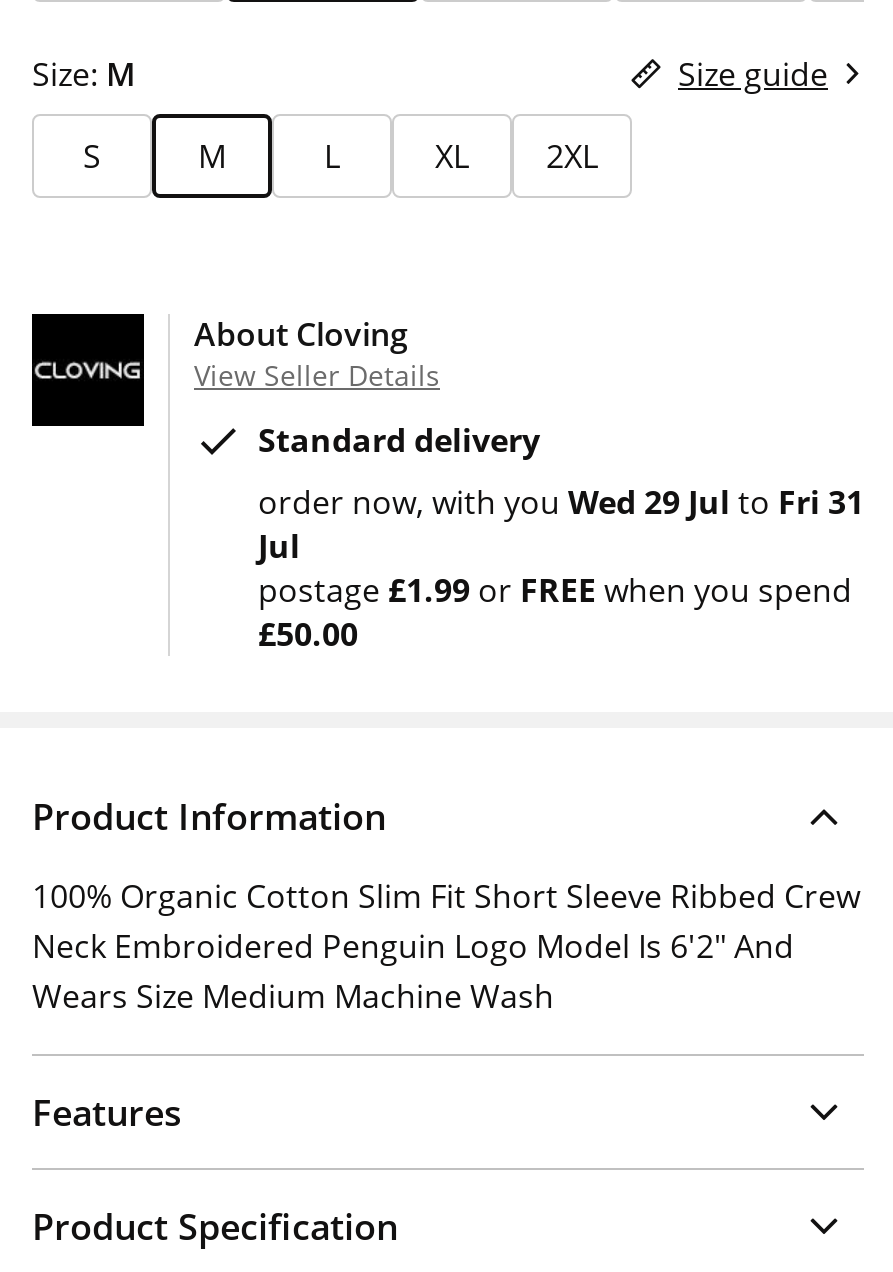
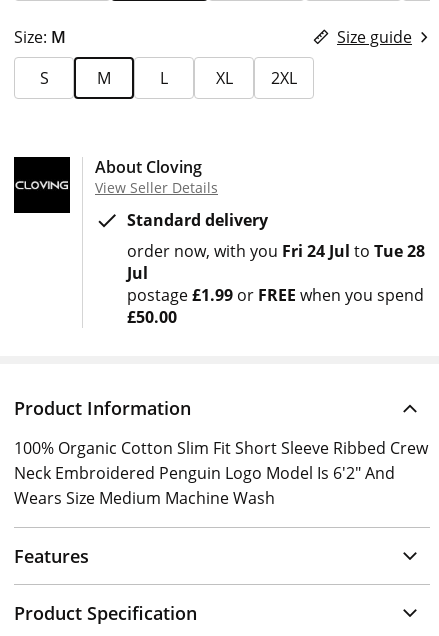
[258,480,864,524] order now with you Wed 29 Jul to Fri 31 -> [127,240,425,262] order now with you Fri 24 Jul to Tue 28

